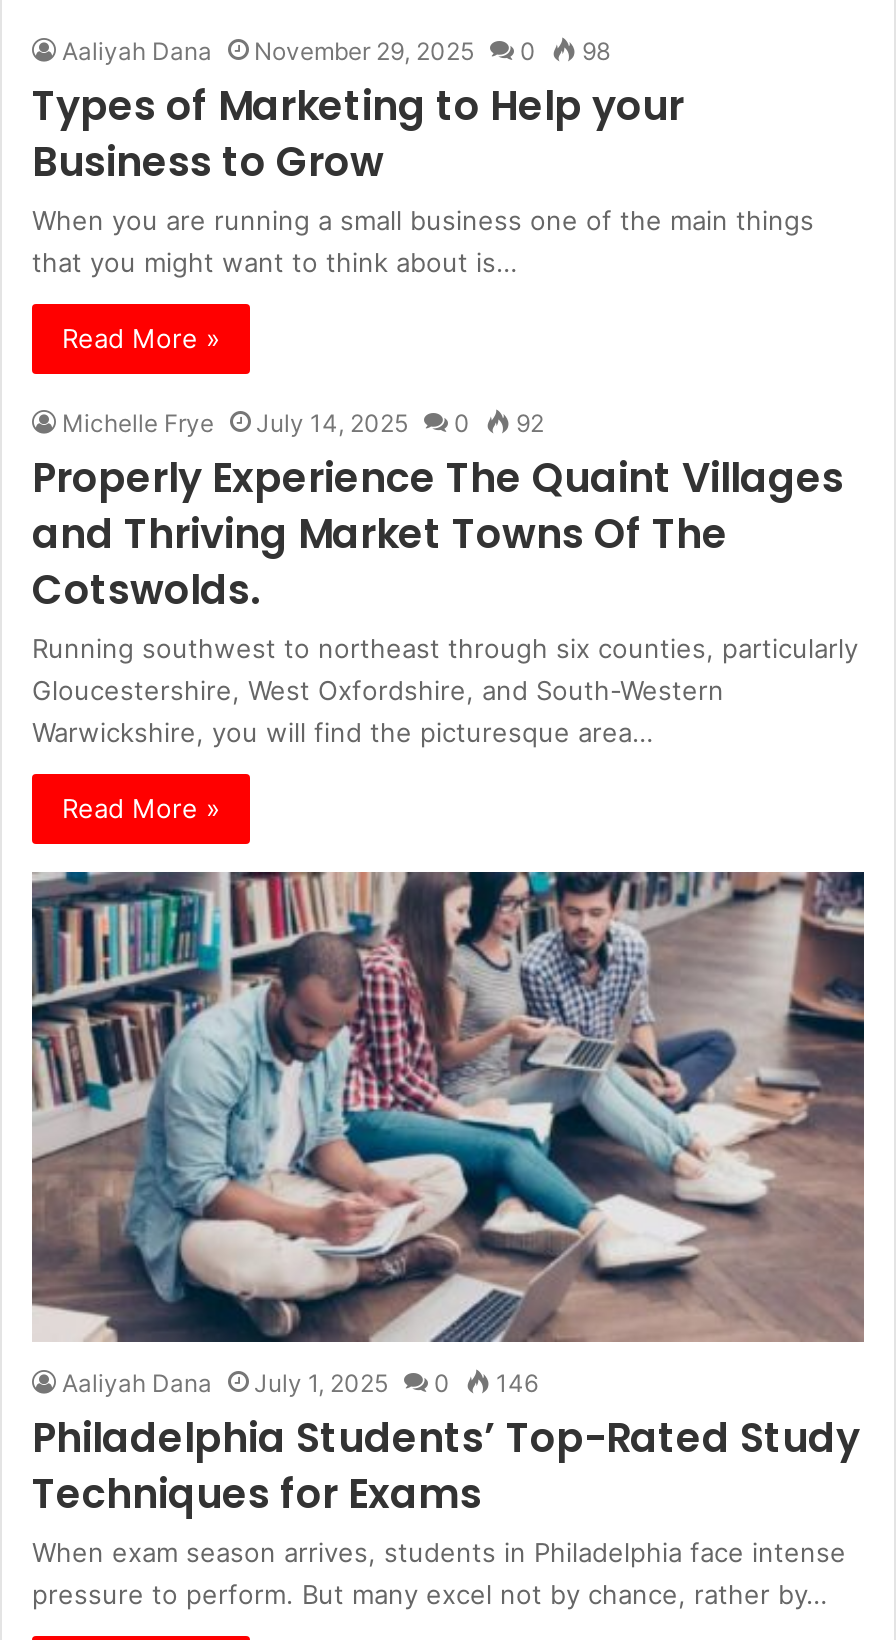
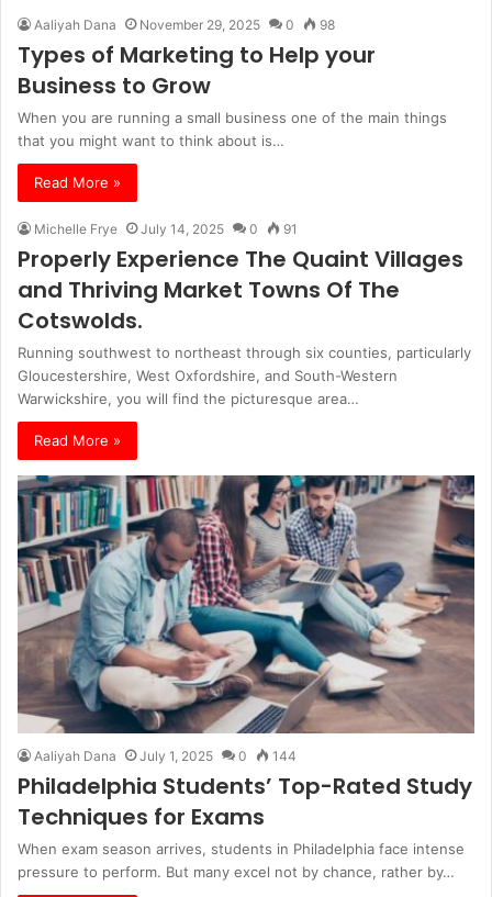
[62,408,544,438] Michelle Frye July 14, 2025 0 92 -> [34,221,298,237] Michelle Frye July 14, 2025 0 91
[62,1368,538,1398] Aaliyah Dana July 1, 2025 0 146 -> [34,748,297,764] Aaliyah Dana July 1, 2025 0 144

